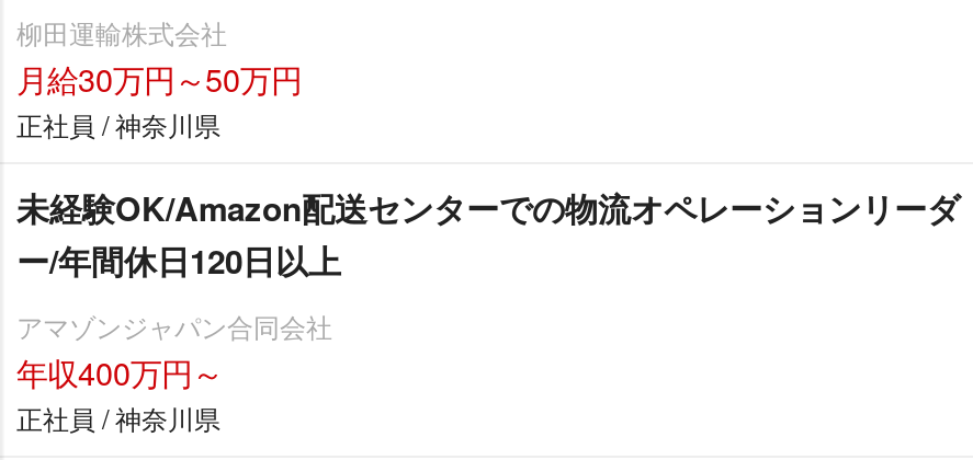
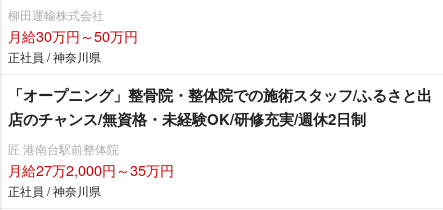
[16,184,960,285] 未経験OK/Amazon配送センターでの物流オペレーションリーダ | ー/年間休日120日以上 -> [8,84,432,130] 「オープニング」整骨院・整体院での施術スタッフ/ふるさと出 | 店のチャンス/無資格・未経験OK/研修充実/週休2日制
[16,307,332,394] アマゾンジャパン合同会社 | 年収400万円～ -> [8,140,174,180] 匠 港南台駅前整体院 | 月給27万2,000円～35万円

